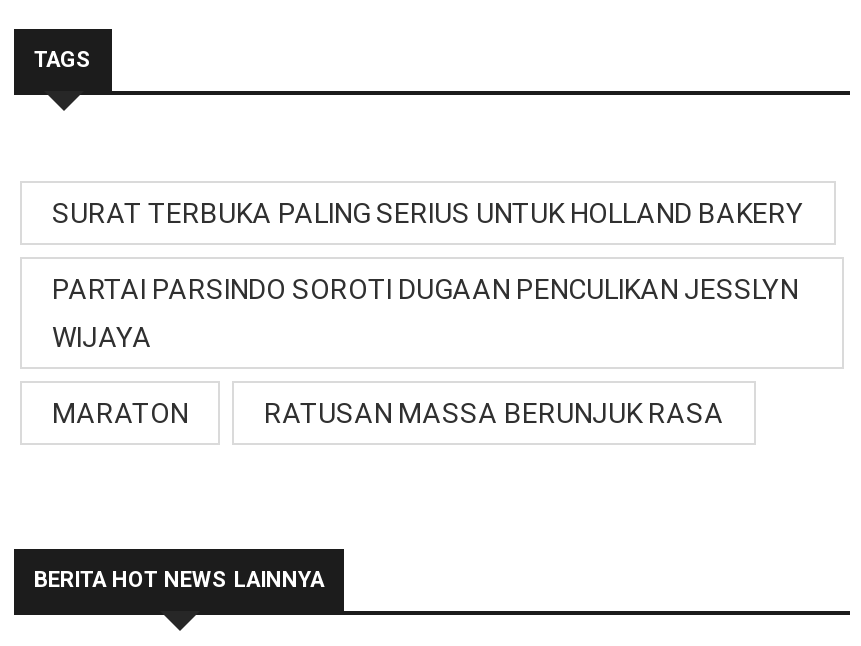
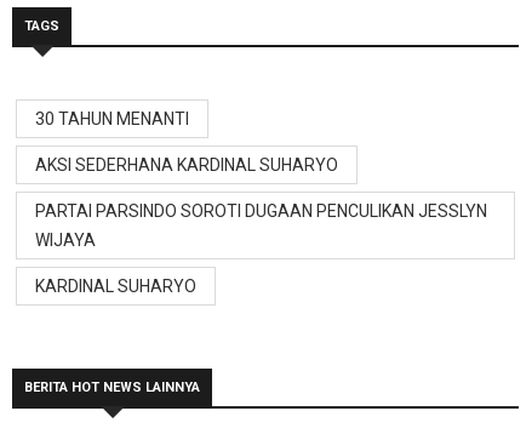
[52,198,804,230] SURAT TERBUKA PALING SERIUS UNTUK HOLLAND BAKERY -> [35,110,338,175] 30 TAHUN MENANTI | AKSI SEDERHANA KARDINAL SUHARYO
[52,398,724,430] MARATON | RATUSAN MASSA BERUNJUK RASA -> [35,277,196,296] KARDINAL SUHARYO

